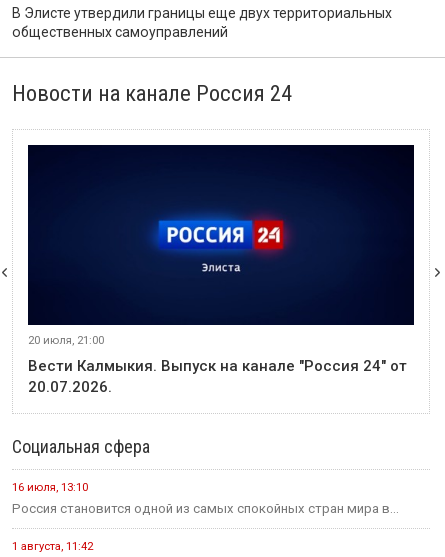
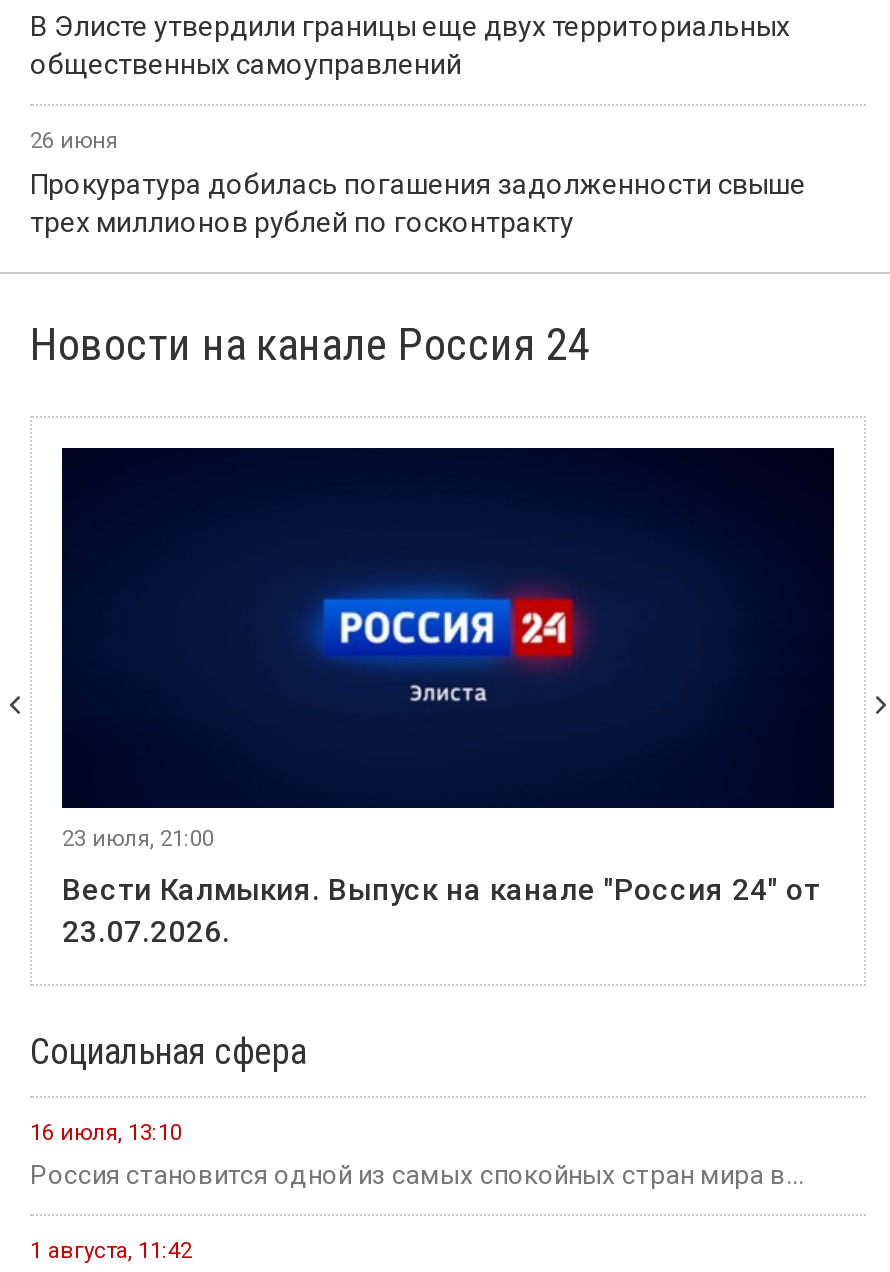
none -> [30,129,806,239] 26 июня | Прокуратура добилась погашения задолженности свыше | трех миллионов рублей по госконтракту
[28,334,104,347] 20 июля, 21:00 -> [62,827,214,853] 23 июля, 21:00
[28,378,112,396] 20.07.2026. -> [62,915,230,951] 23.07.2026.

